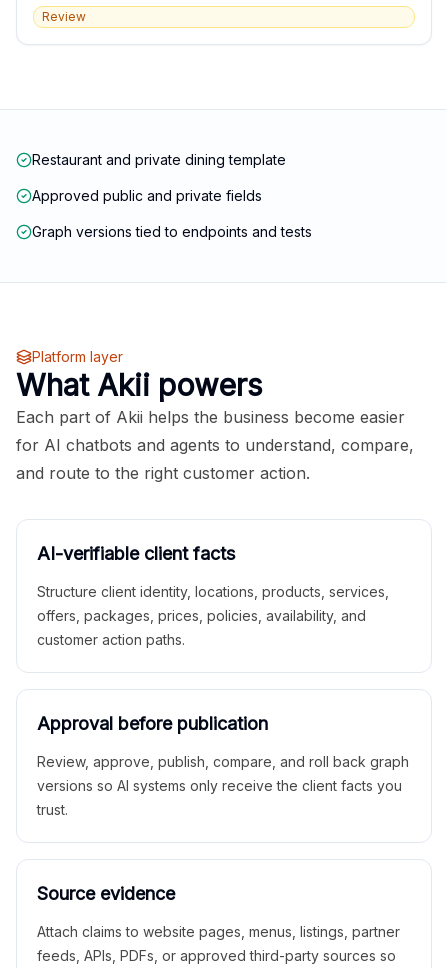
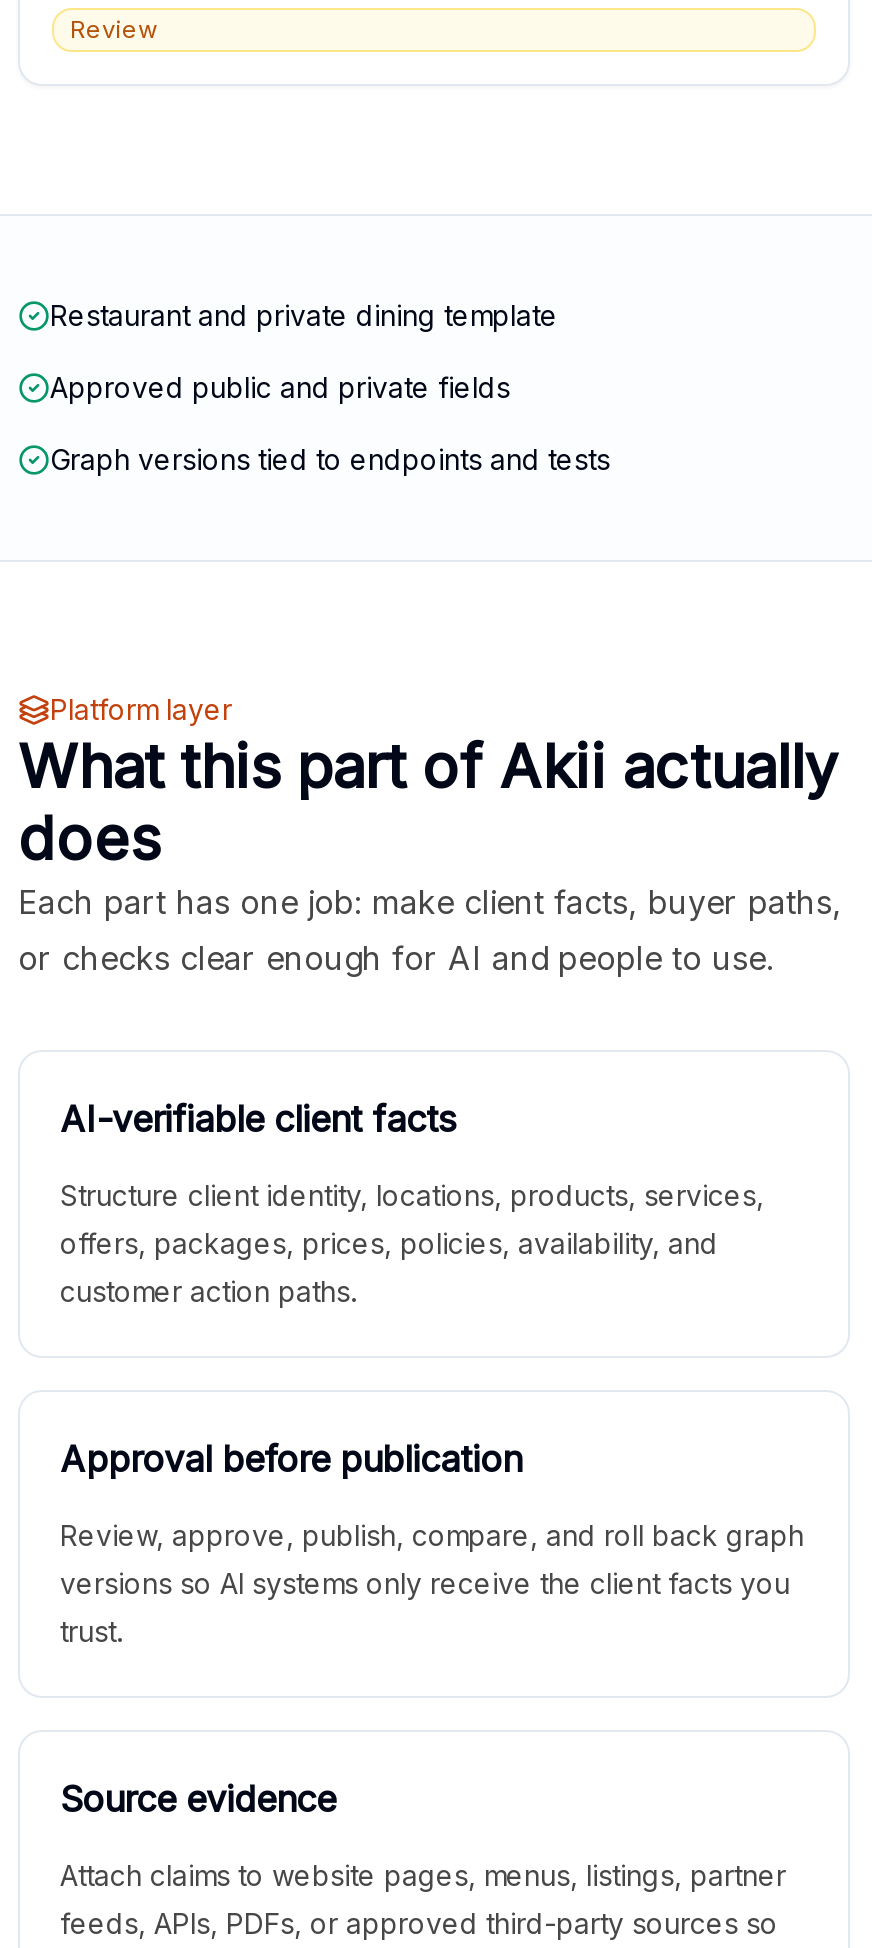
[16,367,414,483] What Akii powers | Each part of Akii helps the business become easier | for AI chatbots and agents to understand, compare, | and route to the right customer action. -> [18,730,842,978] What this part of Akii actually | does | Each part has one job: make client facts, buyer paths, | or checks clear enough for AI and people to use.

